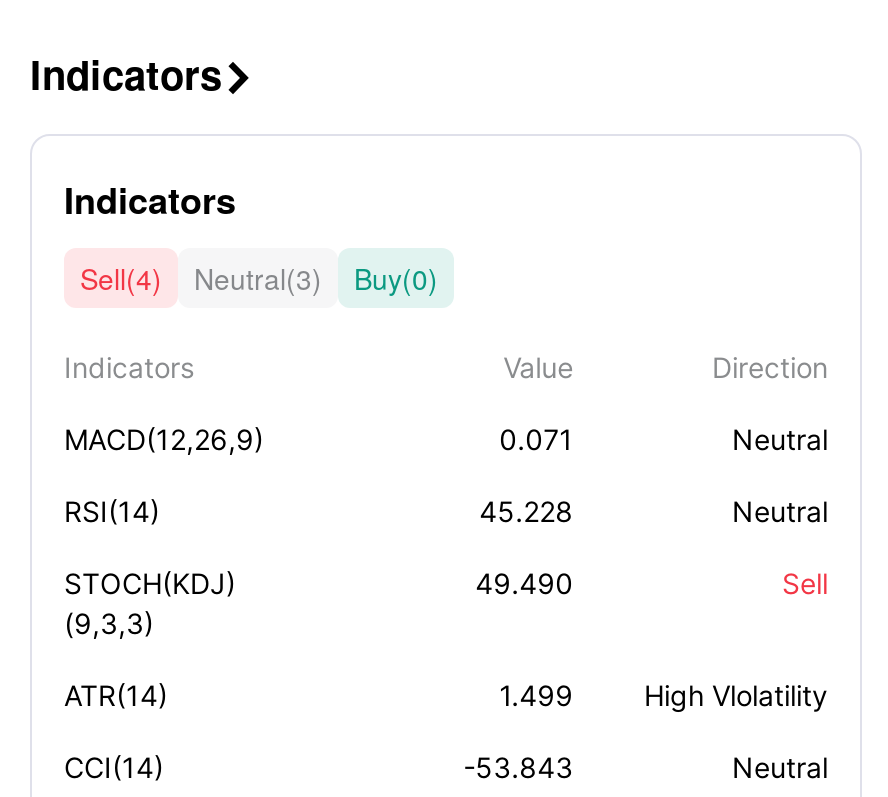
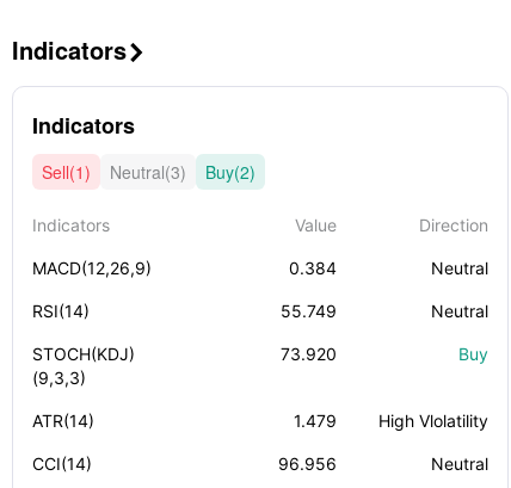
[80,258,162,298] Sell(4) -> [42,160,91,184] Sell(1)
[354,258,438,298] Buy(0) -> [205,160,255,184] Buy(2)
[499,422,573,456] 0.071 -> [289,258,336,278] 0.384
[479,494,573,528] 45.228 -> [280,301,336,321] 55.749
[475,566,828,600] 49.490 | Sell -> [280,344,488,364] 73.920 | Buy
[499,678,573,712] 1.499 -> [293,410,336,431] 1.479
[463,750,573,784] -53.843 -> [278,453,336,474] 96.956

